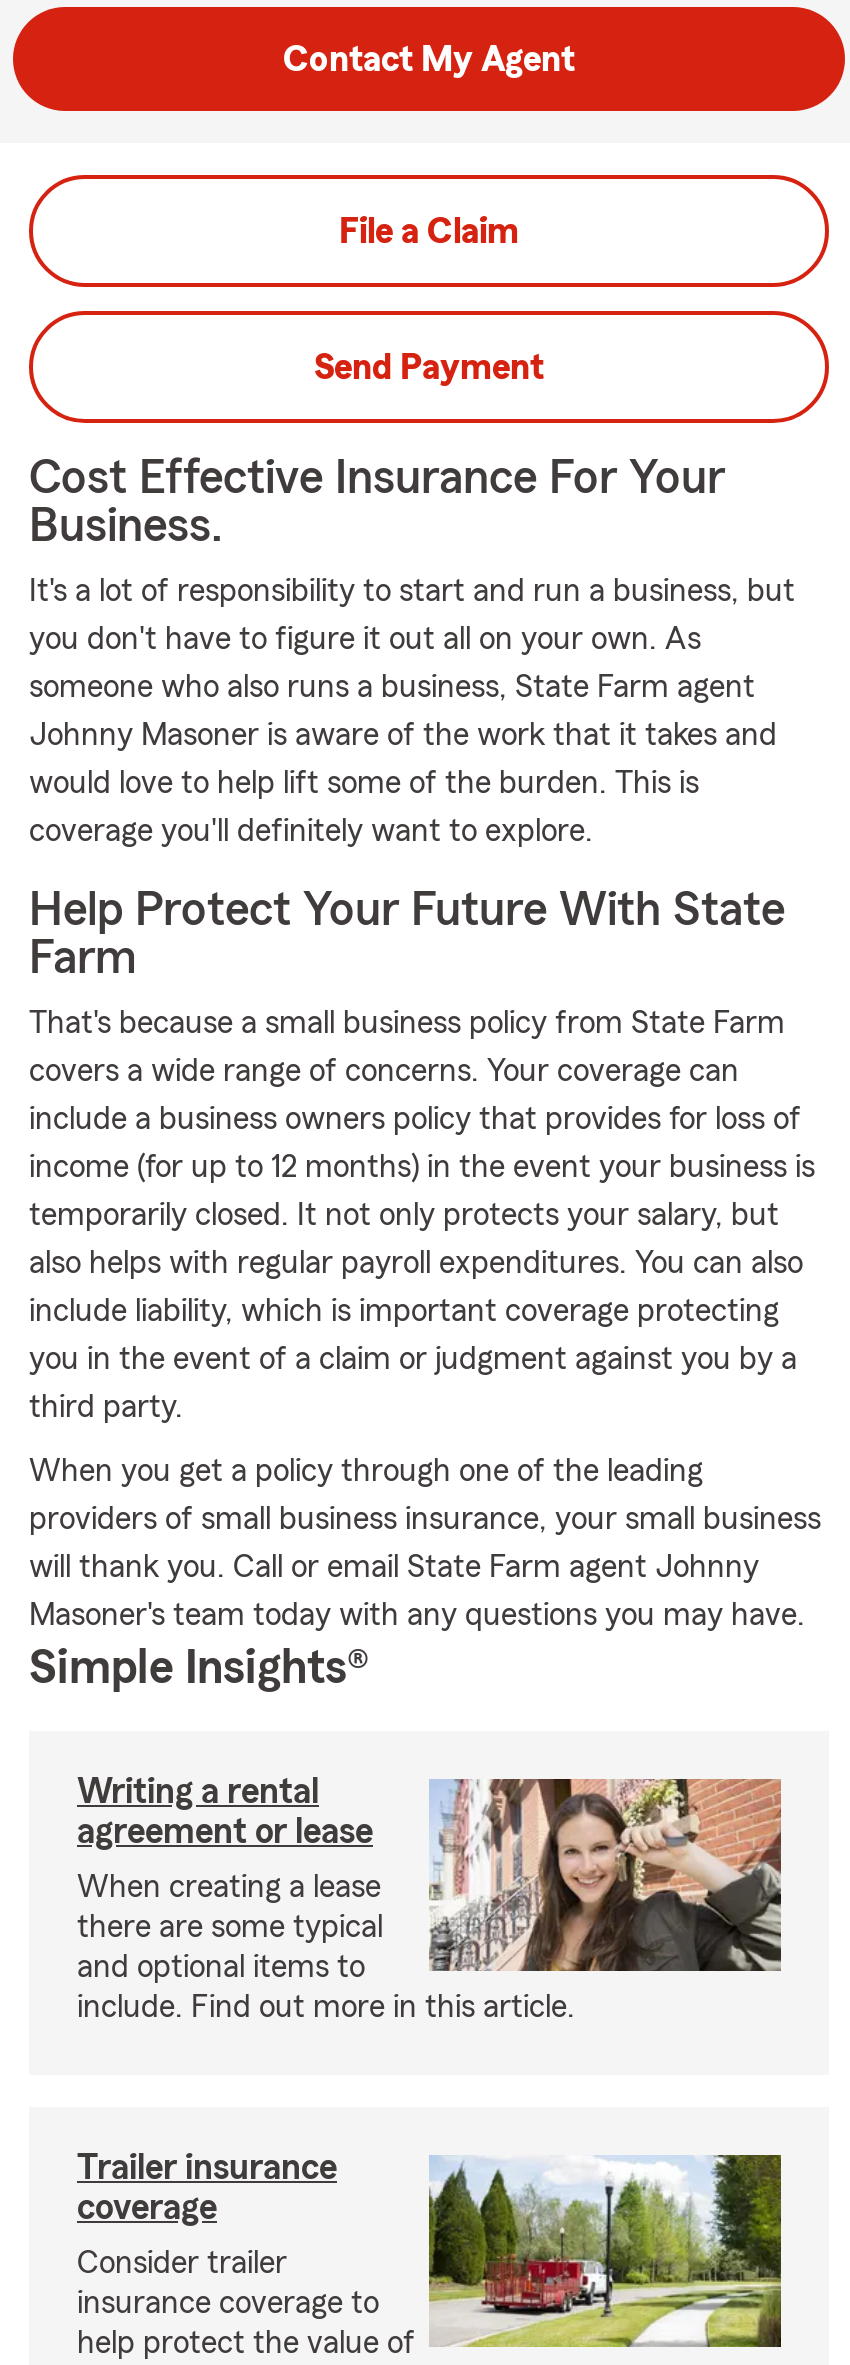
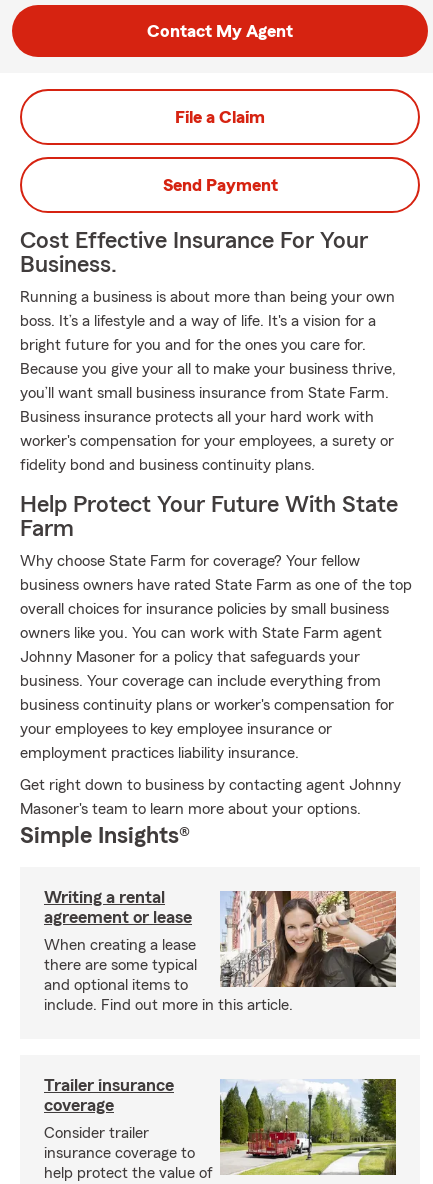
[29,575,795,847] It's a lot of responsibility to start and run a business, but | you don't have to figure it out all on your own. As | someone who also runs a business, State Farm agent | Johnny Masoner is aware of the work that it takes and | would love to help lift some of the burden. This is | coverage you'll definitely want to explore. -> [20,289,396,473] Running a business is about more than being your own | boss. It’s a lifestyle and a way of life. It's a vision for a | bright future for you and for the ones you care for. | Because you give your all to make your business thrive, | you’ll want small business insurance from State Farm. | Business insurance protects all your hard work with | worker's compensation for your employees, a surety or | fidelity bond and business continuity plans.
moved [29,887,785,983] -> [20,493,398,541]: Help Protect Your Future With State | Farm
[29,1007,821,1631] That's because a small business policy from State Farm | covers a wide range of concerns. Your coverage can | include a business owners policy that provides for loss of | income (for up to 12 months) in the event your business is | temporarily closed. It not only protects your salary, but | also helps with regular payroll expenditures. You can also | include liability, which is important coverage protecting | you in the event of a claim or judgment against you by a | third party. | When you get a policy through one of the leading | providers of small business insurance, your small business | will thank you. Call or email State Farm agent Johnny | Masoner's team today with any questions you may have. -> [20,553,412,817] Why choose State Farm for coverage? Your fellow | business owners have rated State Farm as one of the top | overall choices for insurance policies by small business | owners like you. You can work with State Farm agent | Johnny Masoner for a policy that safeguards your | business. Your coverage can include everything from | business continuity plans or worker's compensation for | your employees to key employee insurance or | employment practices liability insurance. | Get right down to business by contacting agent Johnny | Masoner's team to learn more about your options.

